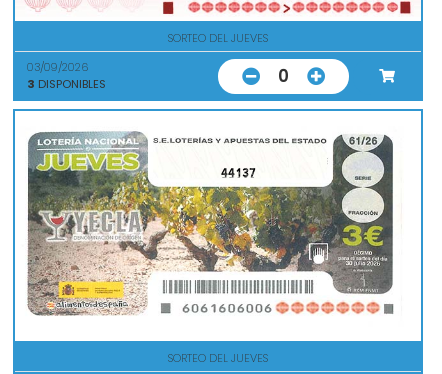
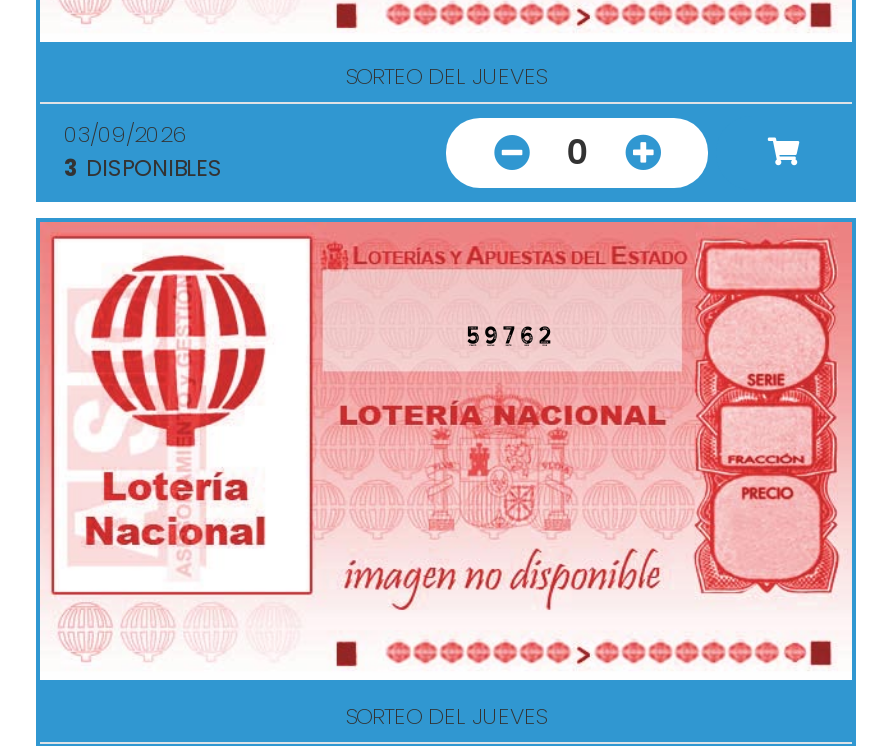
[15,111,421,333] [image] | 44137 -> [38,220,854,668] [image] | 59762

